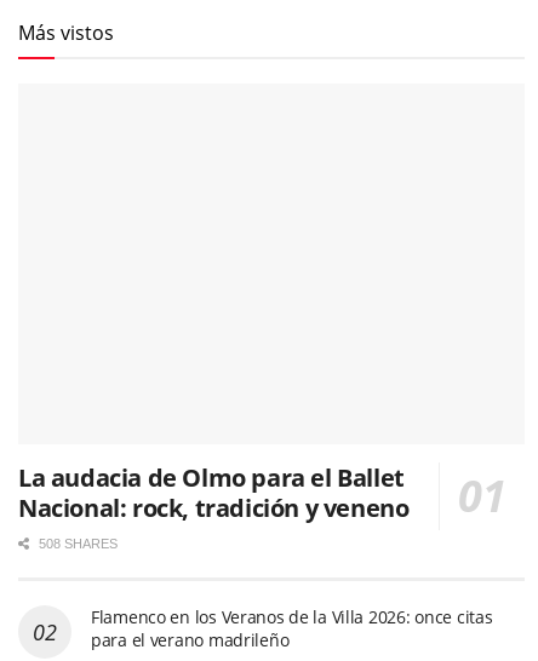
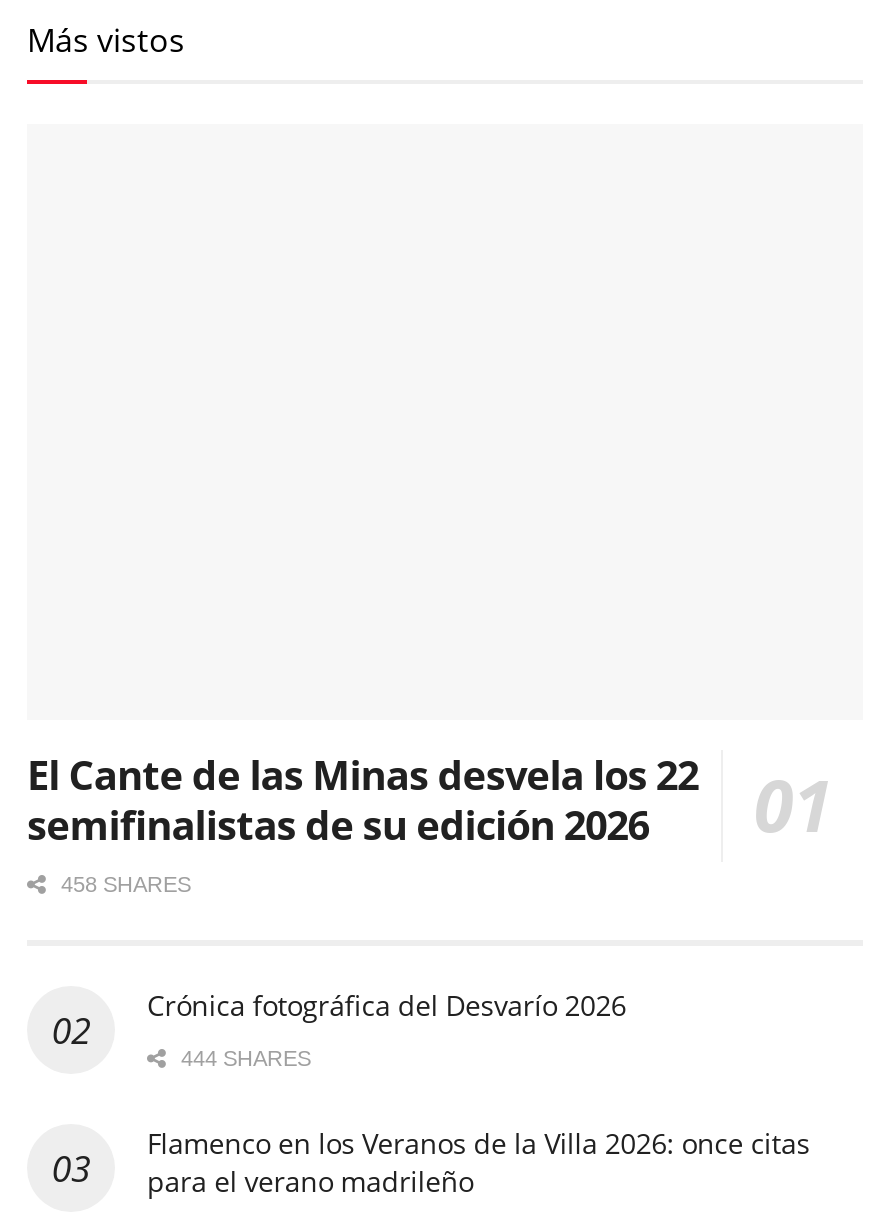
[18,462,409,551] La audacia de Olmo para el Ballet | Nacional: rock, tradición y veneno | 508 SHARES -> [27,749,698,1071] El Cante de las Minas desvela los 22 | semifinalistas de su edición 2026 | 458 SHARES | Crónica fotográfica del Desvarío 2026 | 444 SHARES

